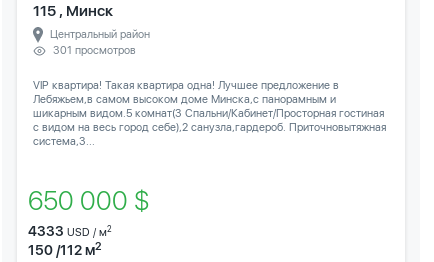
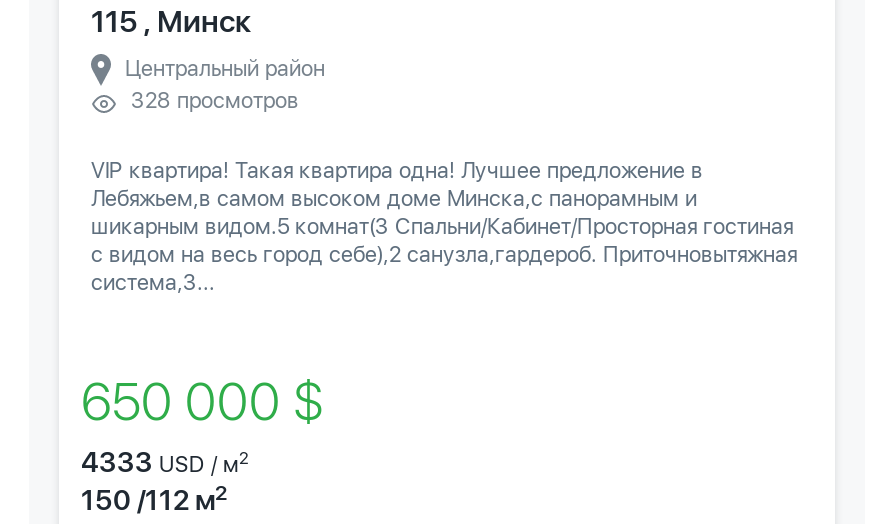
[53,44,136,57] 301 просмотров -> [131,88,299,114] 328 просмотров

